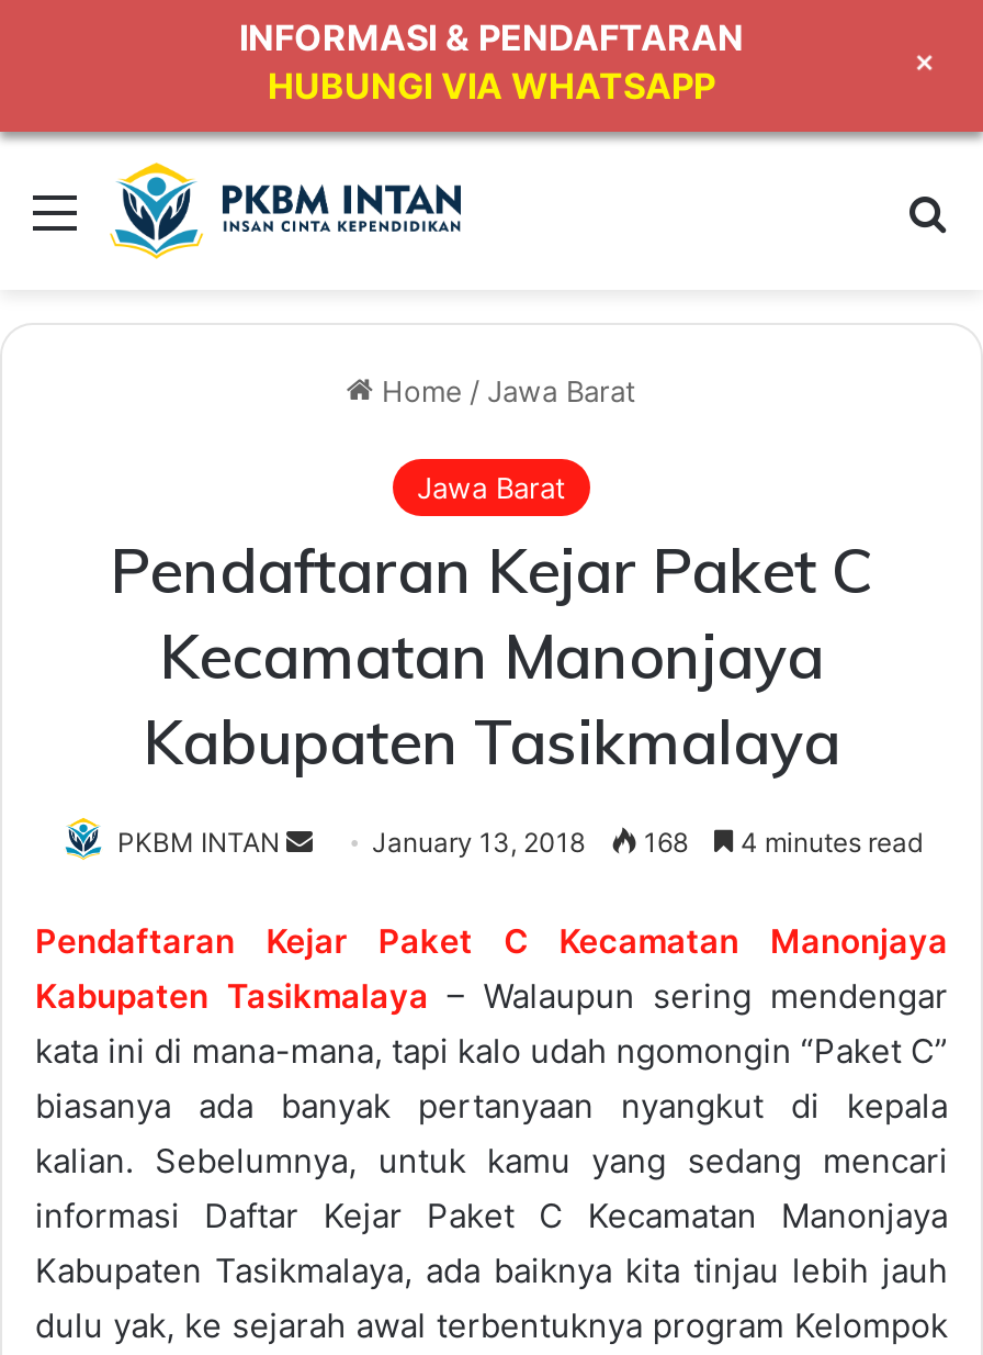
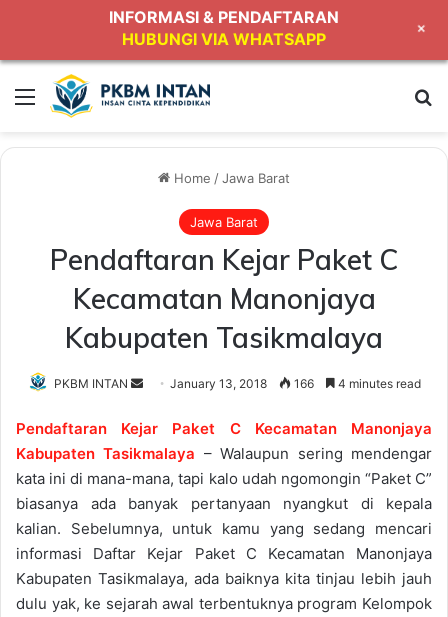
[637,826,688,859] 168 -> [290,376,313,391] 166

